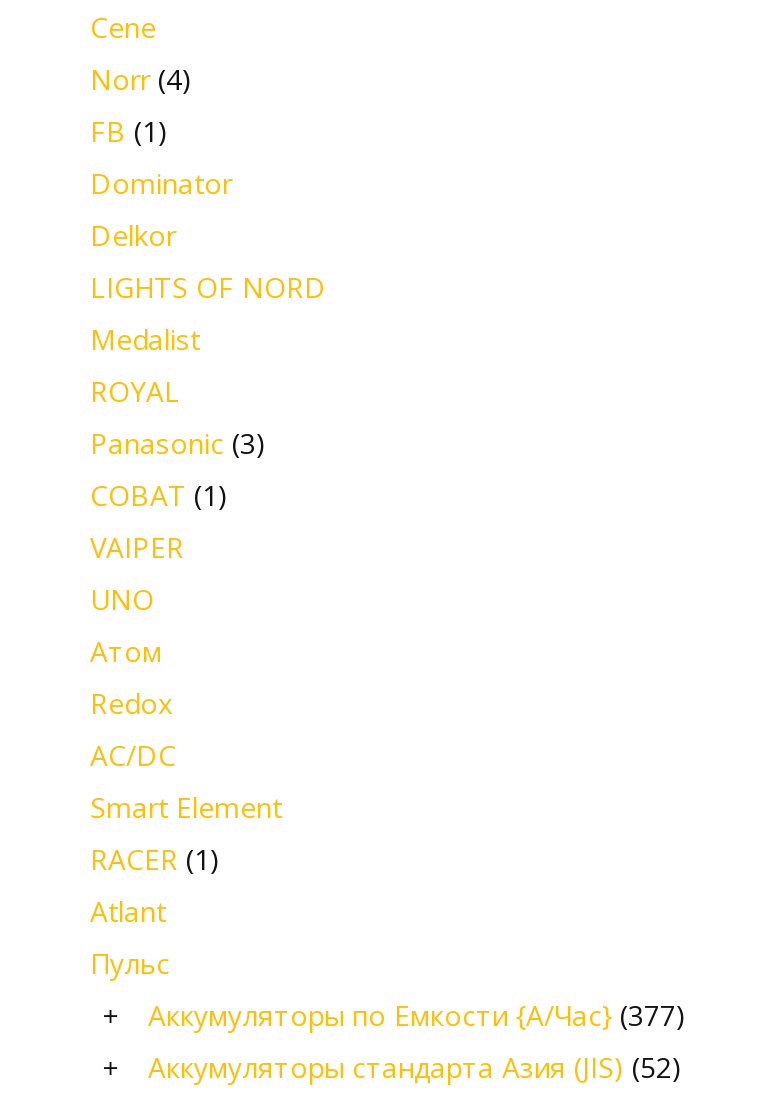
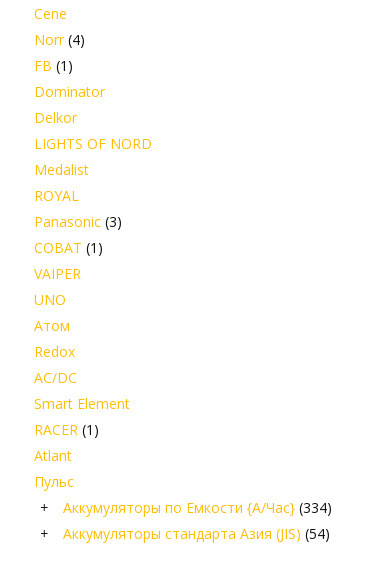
[148,997,686,1035] Аккумуляторы по Емкости {А/Час} (377) -> [63,498,332,517] Аккумуляторы по Емкости {А/Час} (334)
[148,1049,682,1087] Аккумуляторы стандарта Азия (JIS) (52) -> [63,524,330,543] Аккумуляторы стандарта Азия (JIS) (54)

